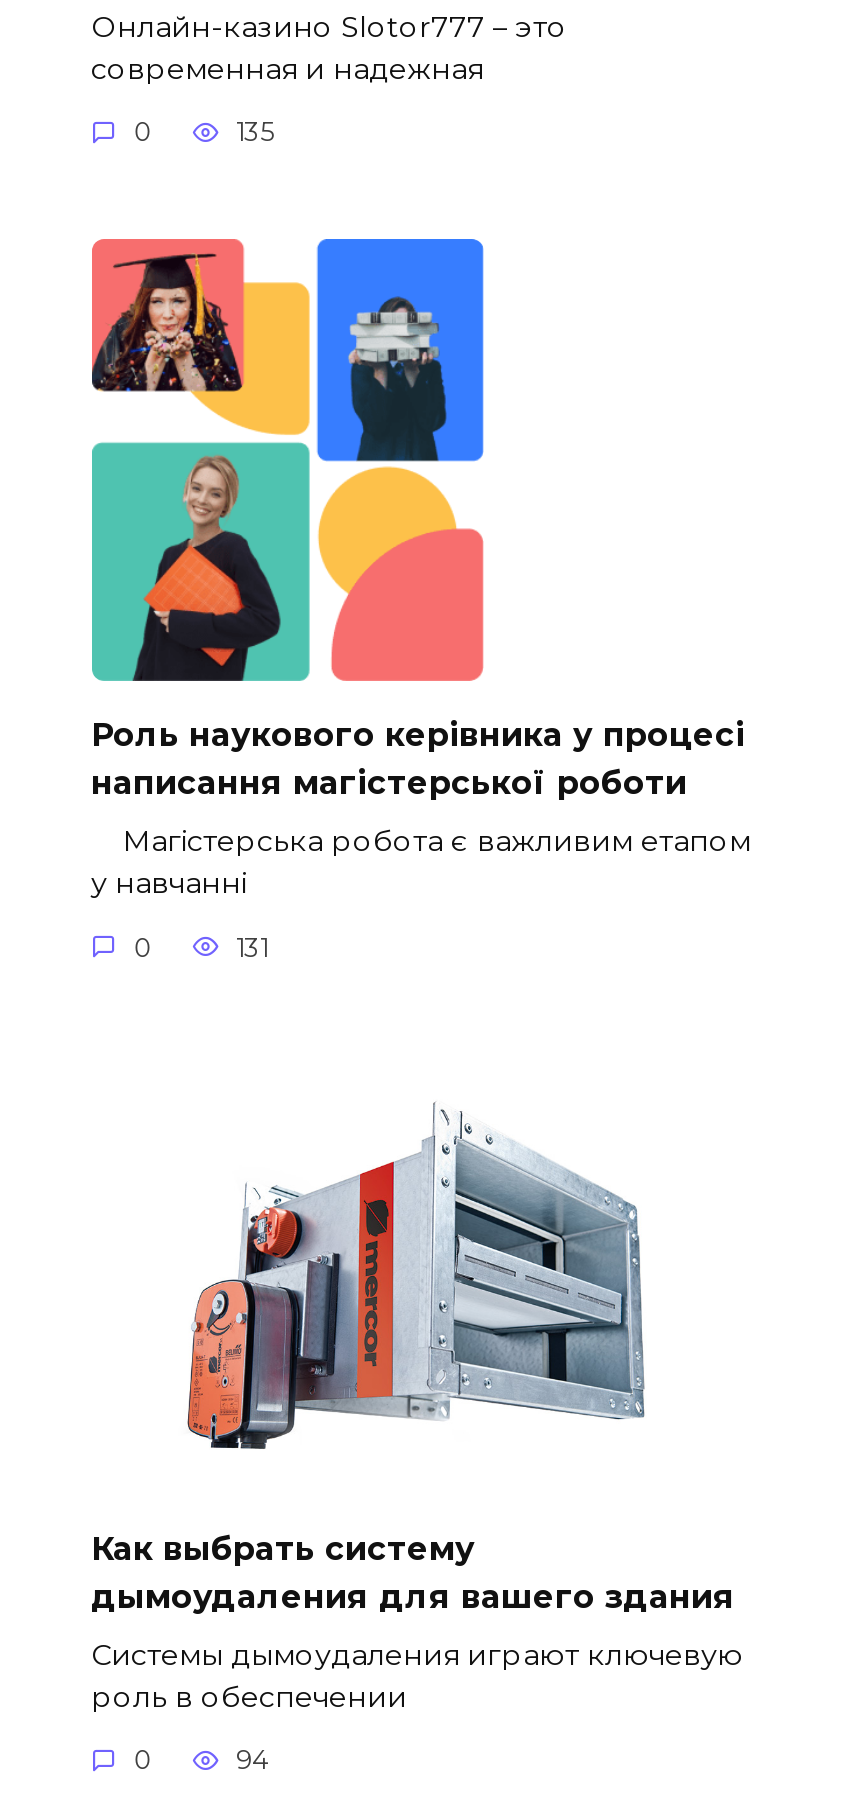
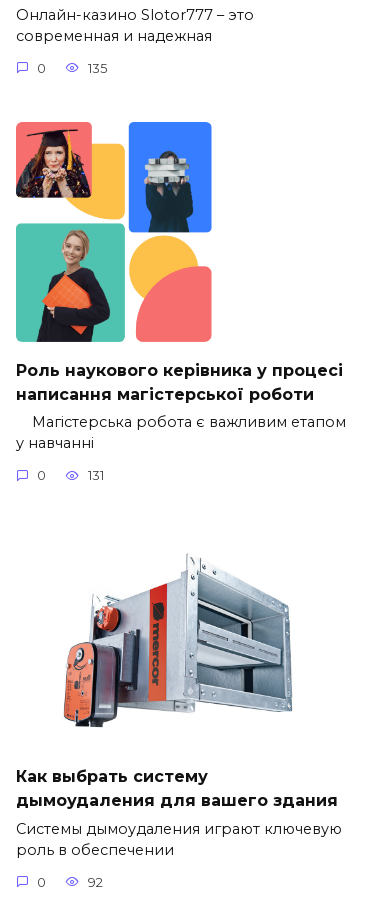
[236,1746,268,1776] 94 -> [88,875,103,890] 92

